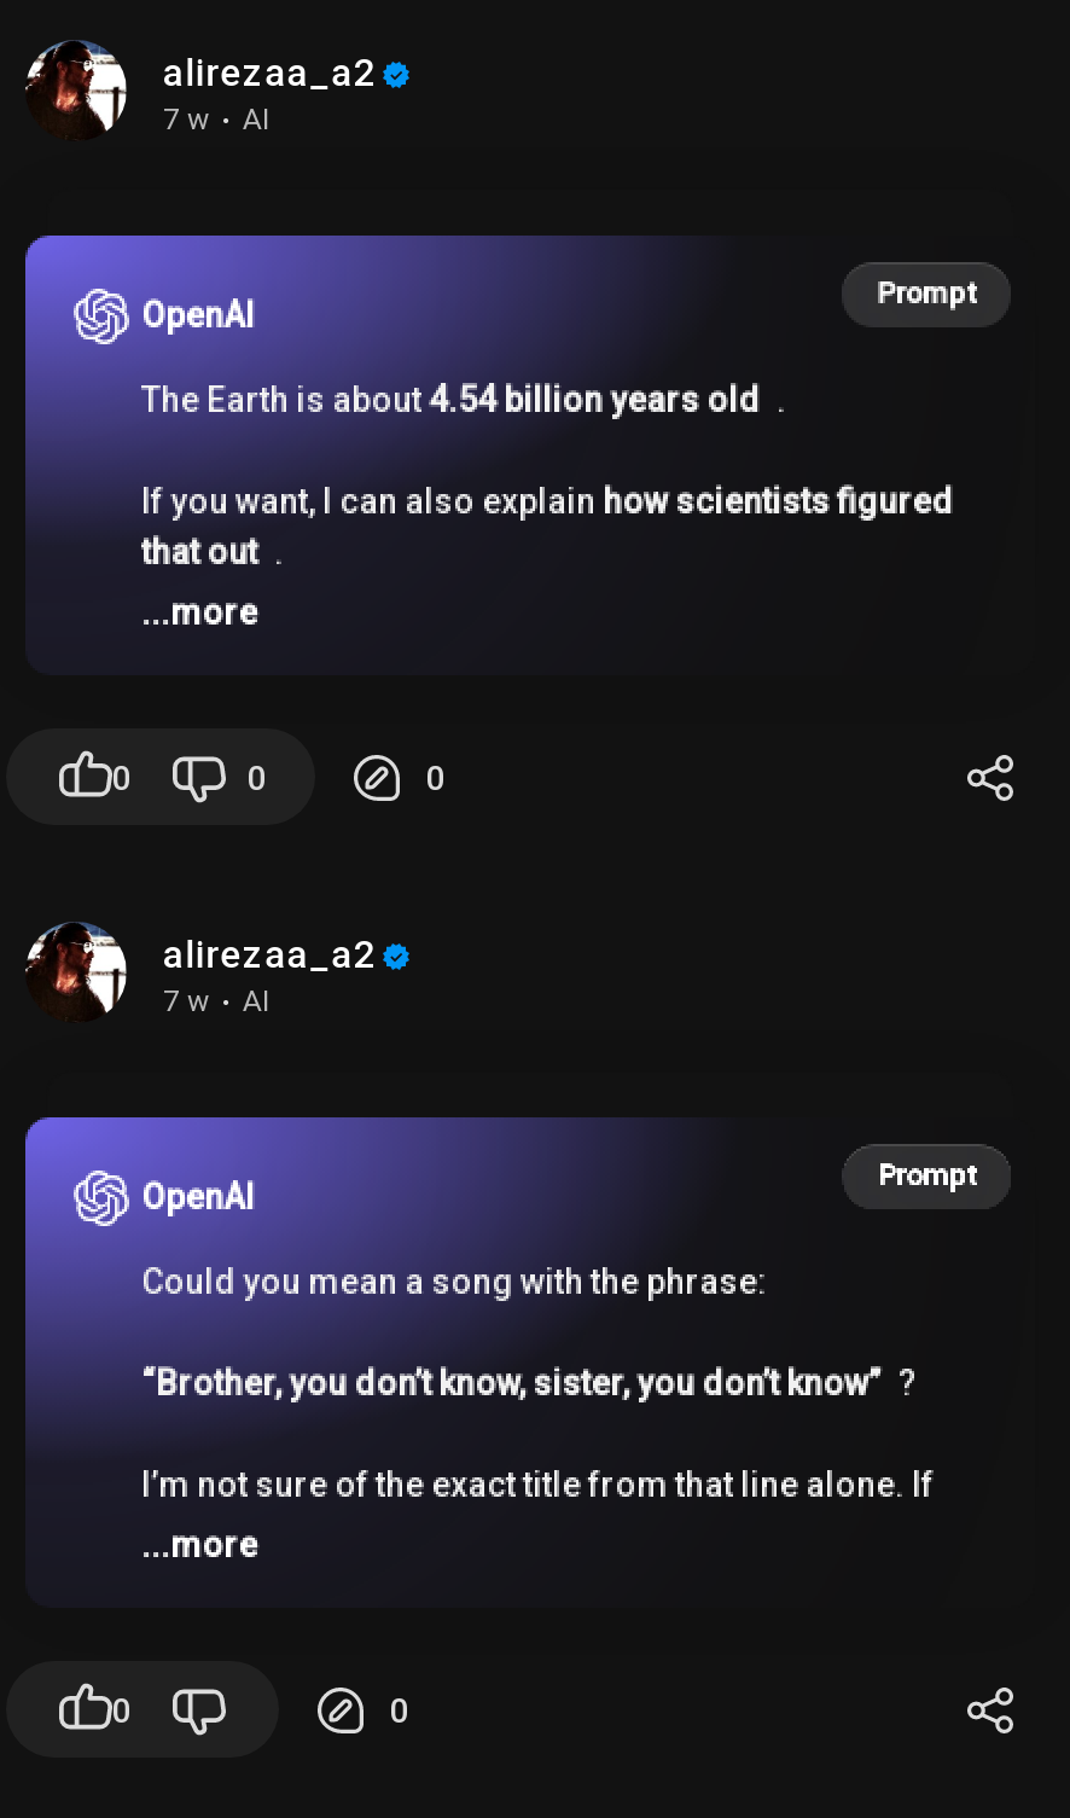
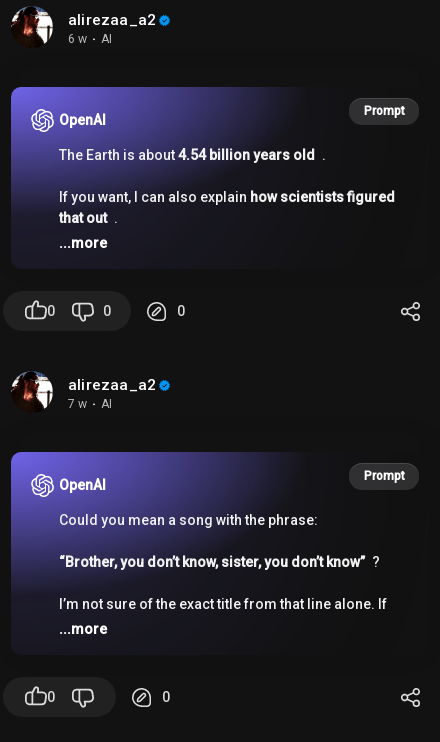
[163,103,269,139] 7 w · AI -> [68,32,112,47] 6 w · AI

